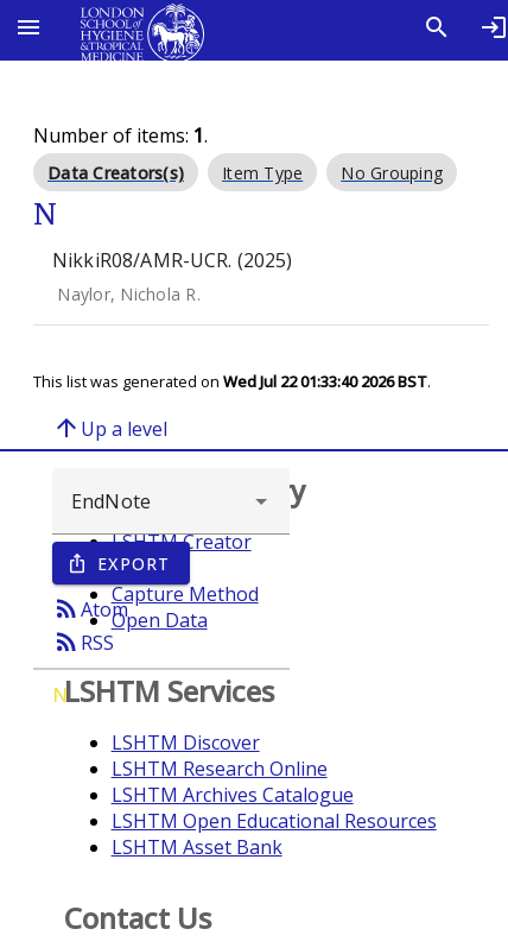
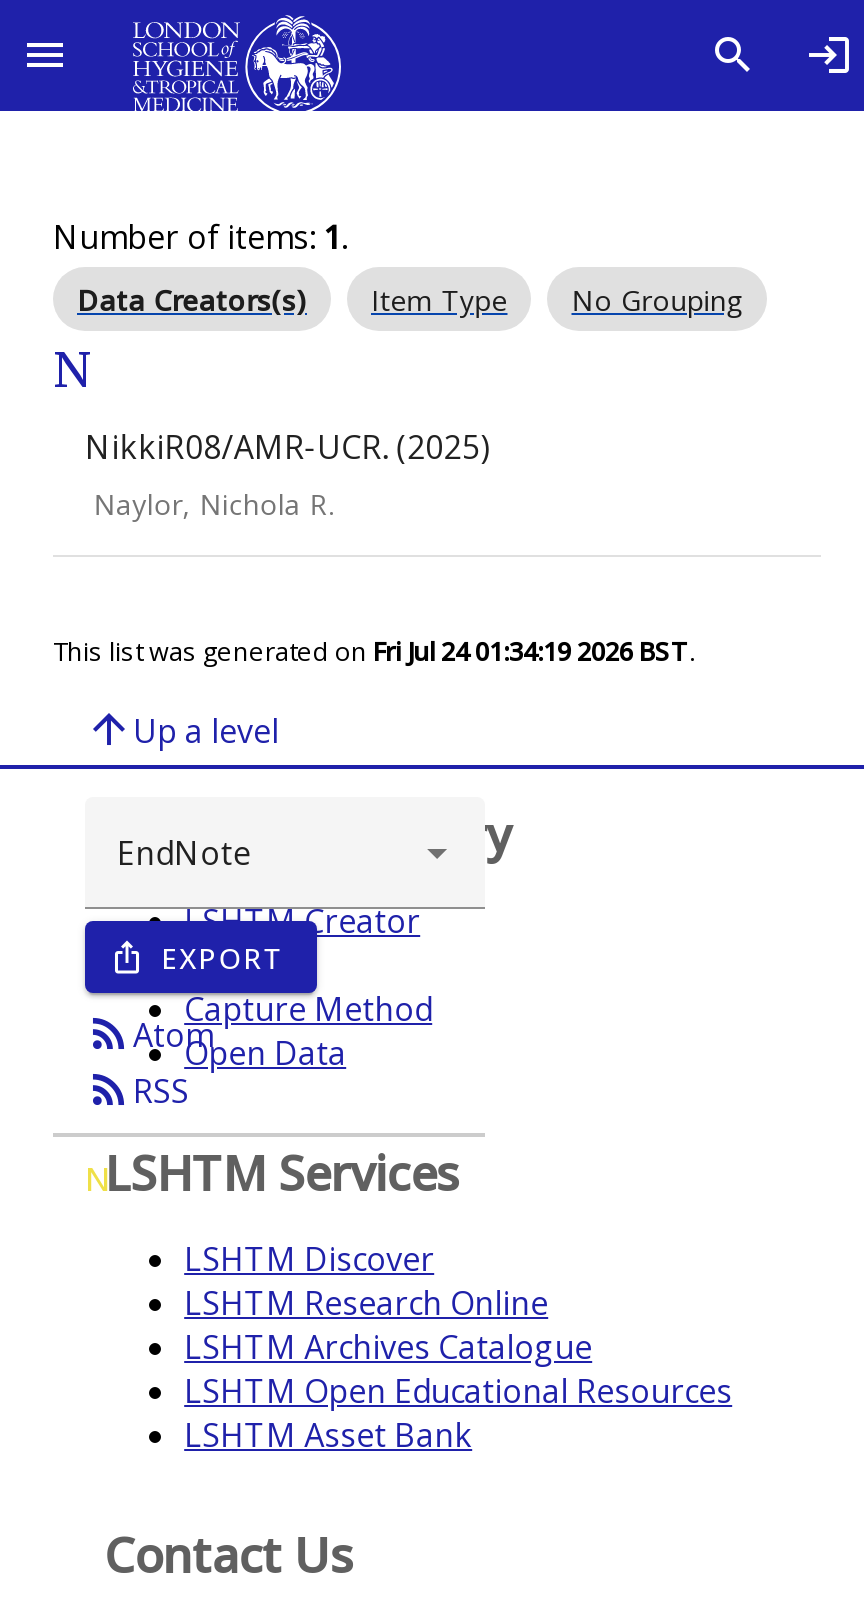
[33,371,431,392] This list was generated on Wed Jul 22 01:33:40 2026 BST. -> [53,633,695,669] This list was generated on Fri Jul 24 01:34:19 2026 BST.

